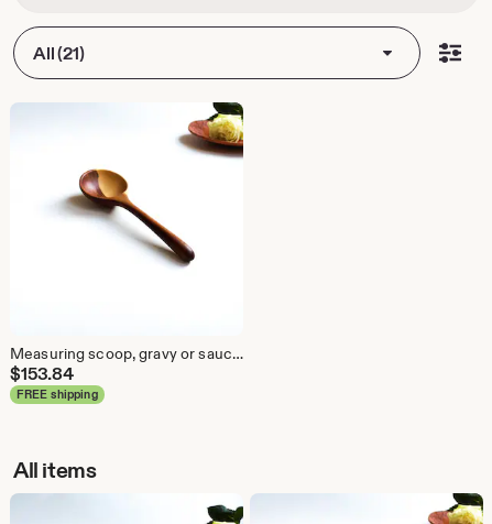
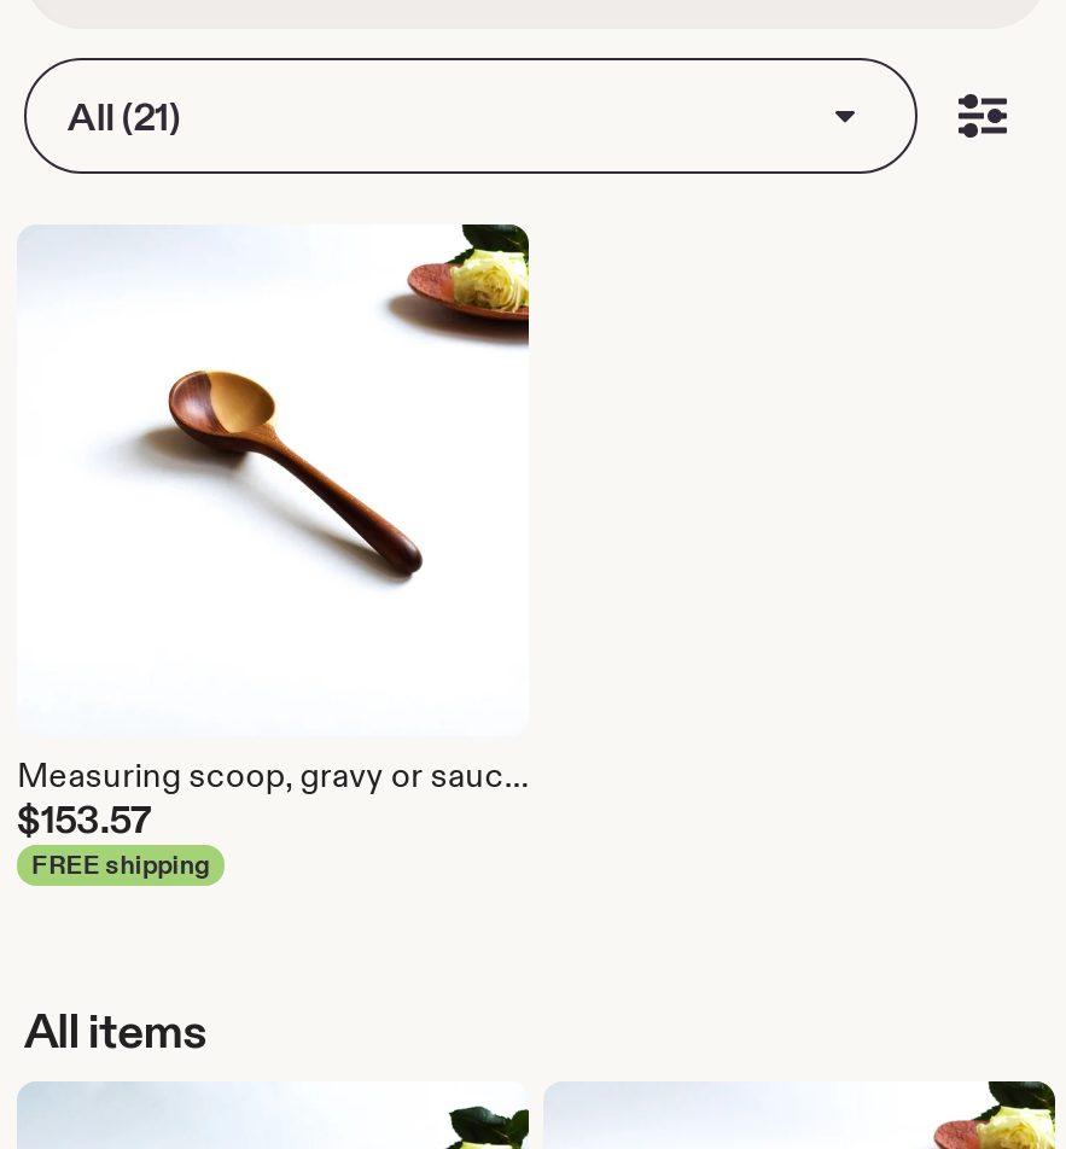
[10,362,74,384] $153.84 -> [17,794,152,842] $153.57

